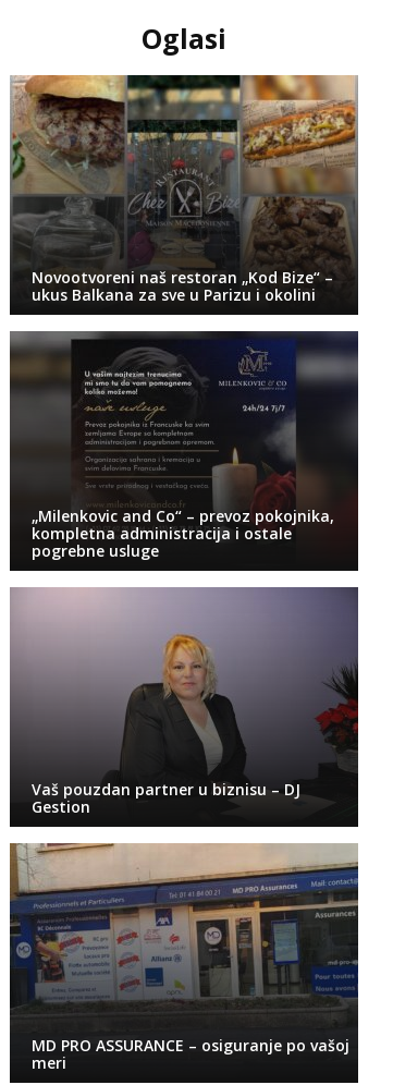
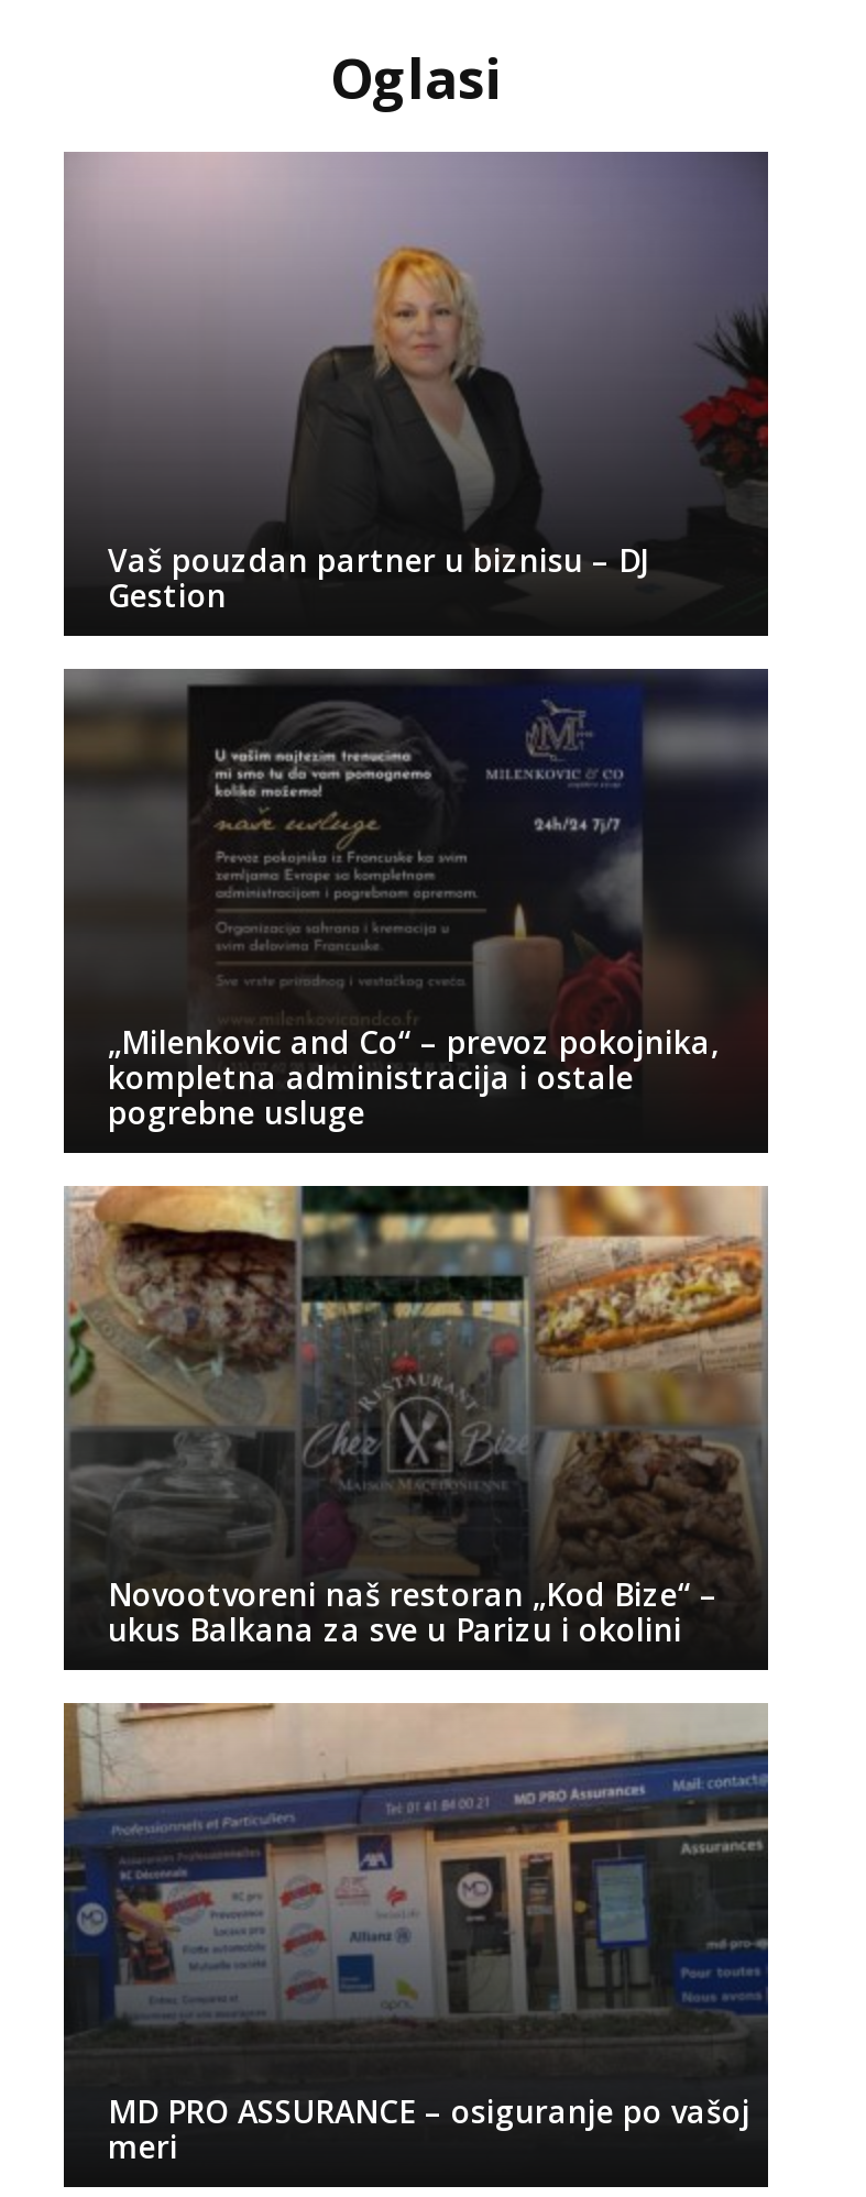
moved [12,74,359,305] -> [68,1184,770,1650]: [image] | Novootvoreni naš restoran „Kod Bize“ – | ukus Balkana za sve u Parizu i okolini
moved [11,586,359,817] -> [66,150,770,616]: [image] | Vaš pouzdan partner u biznisu – DJ | Gestion

